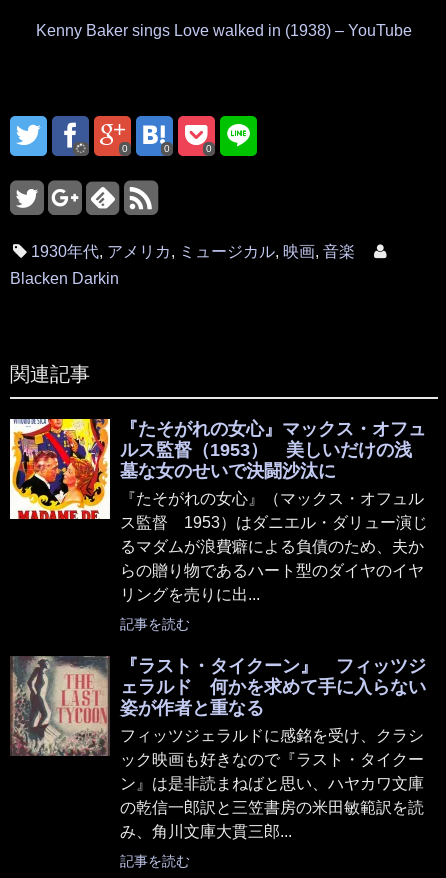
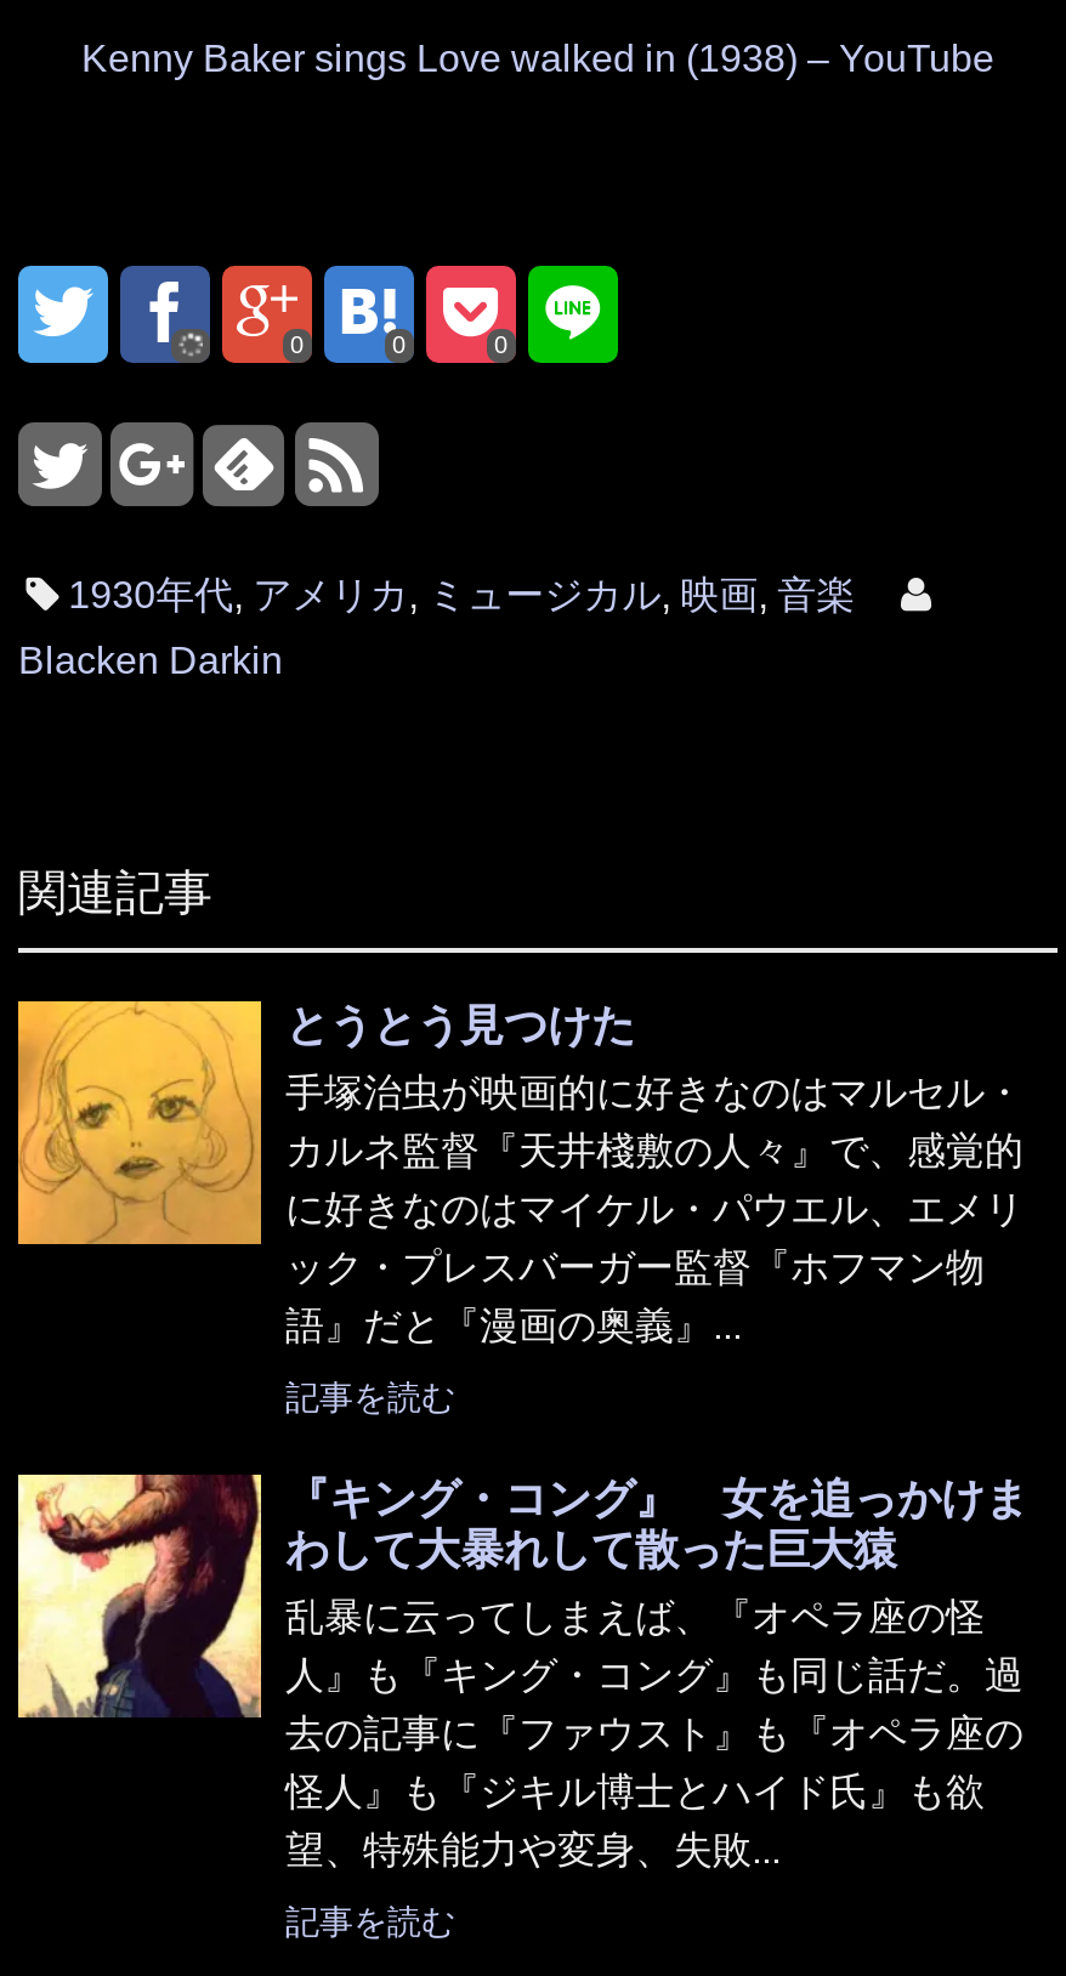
[9,418,428,603] [image] | 『たそがれの女心』マックス・オフュ | ルス監督（1953） 美しいだけの浅 | 墓な女のせいで決闘沙汰に | 『たそがれの女心』（マックス・オフュル | ス監督 1953）はダニエル・ダリュー演じ | るマダムが浪費癖による負債のため、夫か | らの贈り物であるハート型のダイヤのイヤ | リングを売りに出... -> [16,999,1024,1346] [image] | とうとう見つけた | 手塚治虫が映画的に好きなのはマルセル・ | カルネ監督『天井棧敷の人々』で、感覚的 | に好きなのはマイケル・パウエル、エメリ | ック・プレスバーガー監督『ホフマン物 | 語』だと『漫画の奥義』...
[10,655,426,840] [image] | 『ラスト・タイクーン』 フィッツジ | ェラルド 何かを求めて手に入らない | 姿が作者と重なる | フィッツジェラルドに感銘を受け、クラシ | ック映画も好きなので『ラスト・タイクー | ン』は是非読まねばと思い、ハヤカワ文庫 | の乾信一郎訳と三笠書房の米田敏範訳を読 | み、角川文庫大貫三郎... -> [16,1472,1028,1870] [image] | 『キング・コング』 女を追っかけま | わして大暴れして散った巨大猿 | 乱暴に云ってしまえば、『オペラ座の怪 | 人』も『キング・コング』も同じ話だ。過 | 去の記事に『ファウスト』も『オペラ座の | 怪人』も『ジキル博士とハイド氏』も欲 | 望、特殊能力や変身、失敗...

